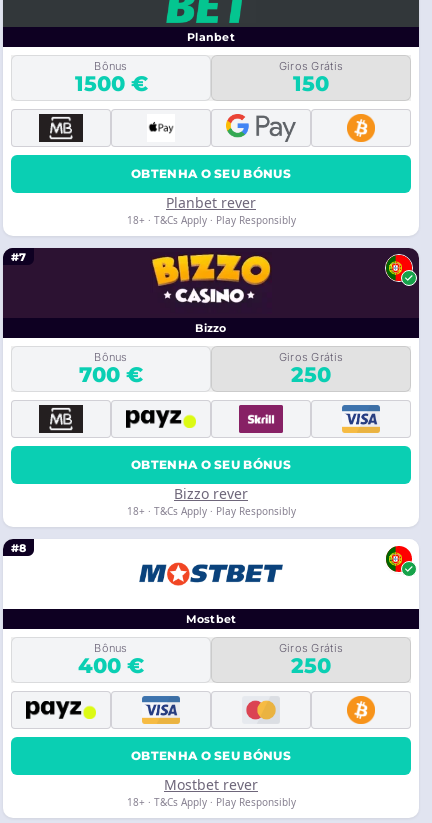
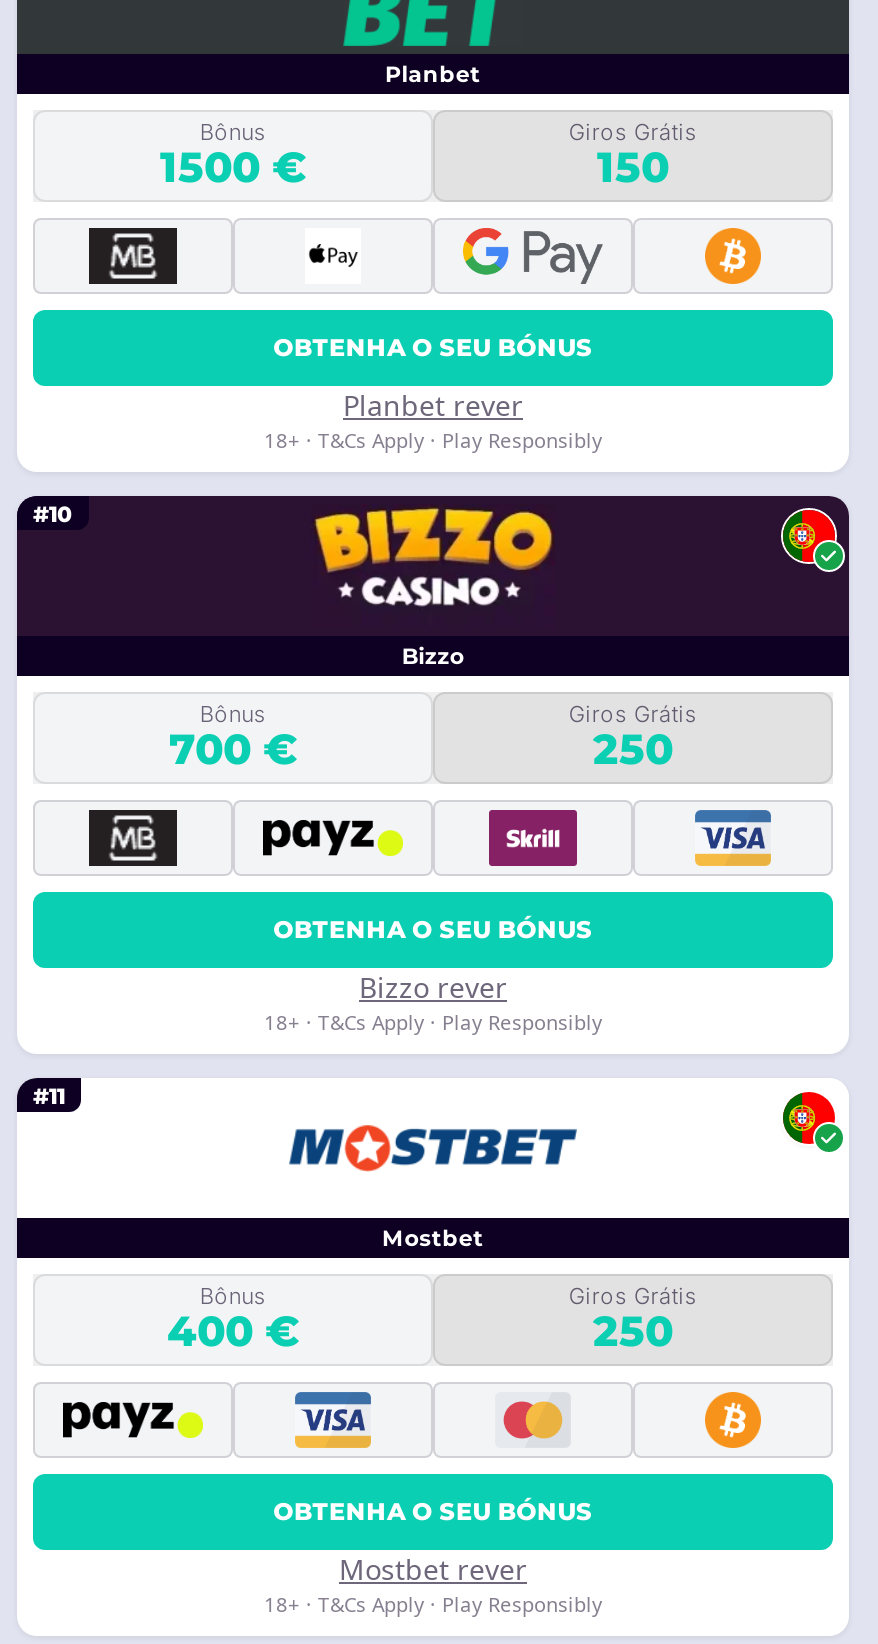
[11,250,26,264] #7 -> [33,500,73,528] #10
[11,541,26,555] #8 -> [33,1082,65,1110] #11

